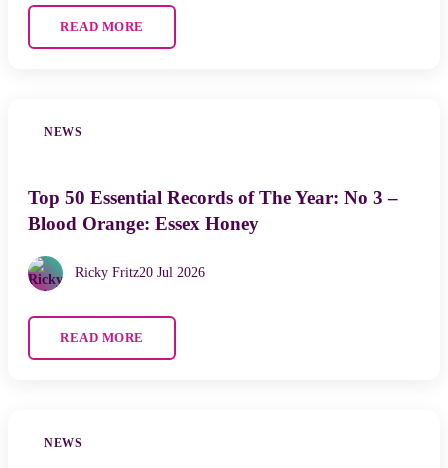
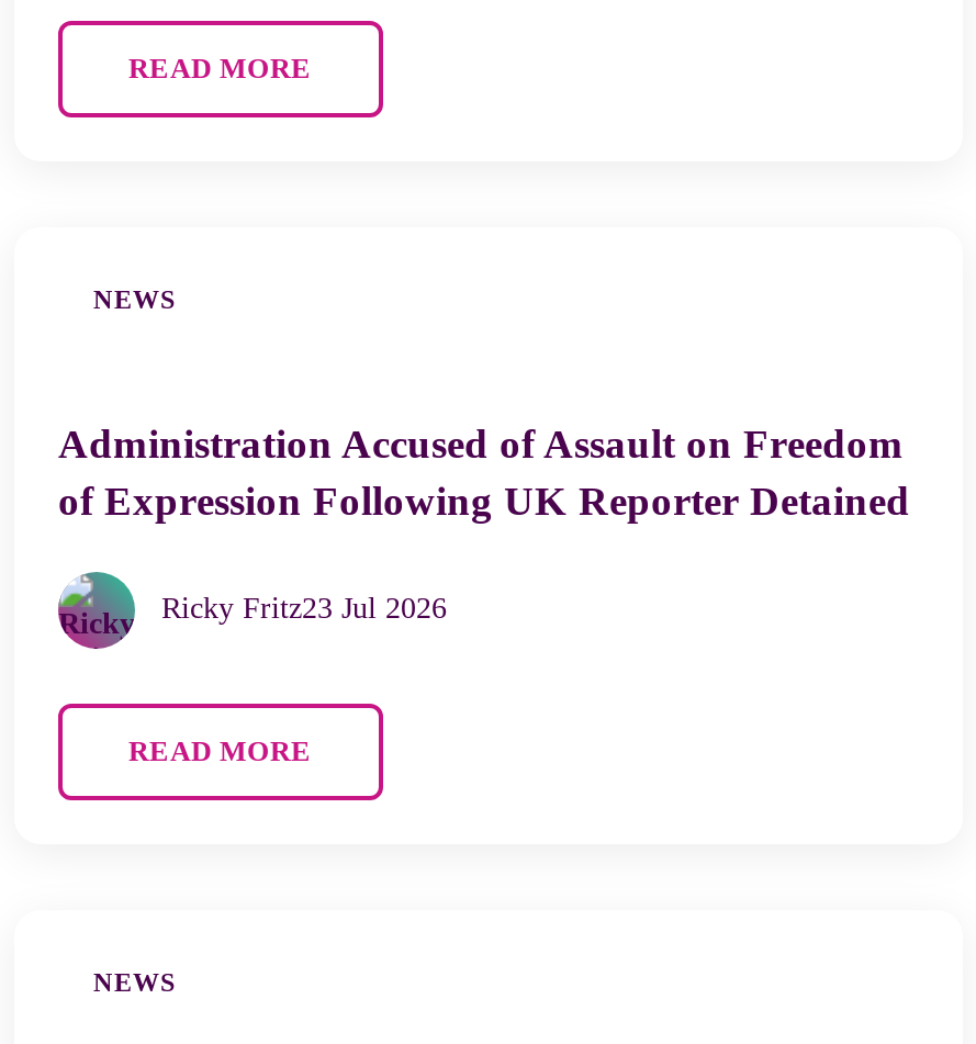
[28,187,398,234] Top 50 Essential Records of The Year: No 3 – | Blood Orange: Essex Honey -> [58,421,910,524] Administration Accused of Assault on Freedom | of Expression Following UK Reporter Detained
[75,265,205,280] Ricky Fritz20 Jul 2026 -> [161,592,447,625] Ricky Fritz23 Jul 2026

